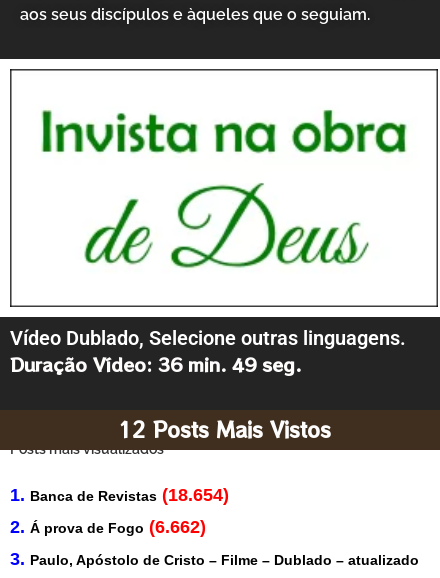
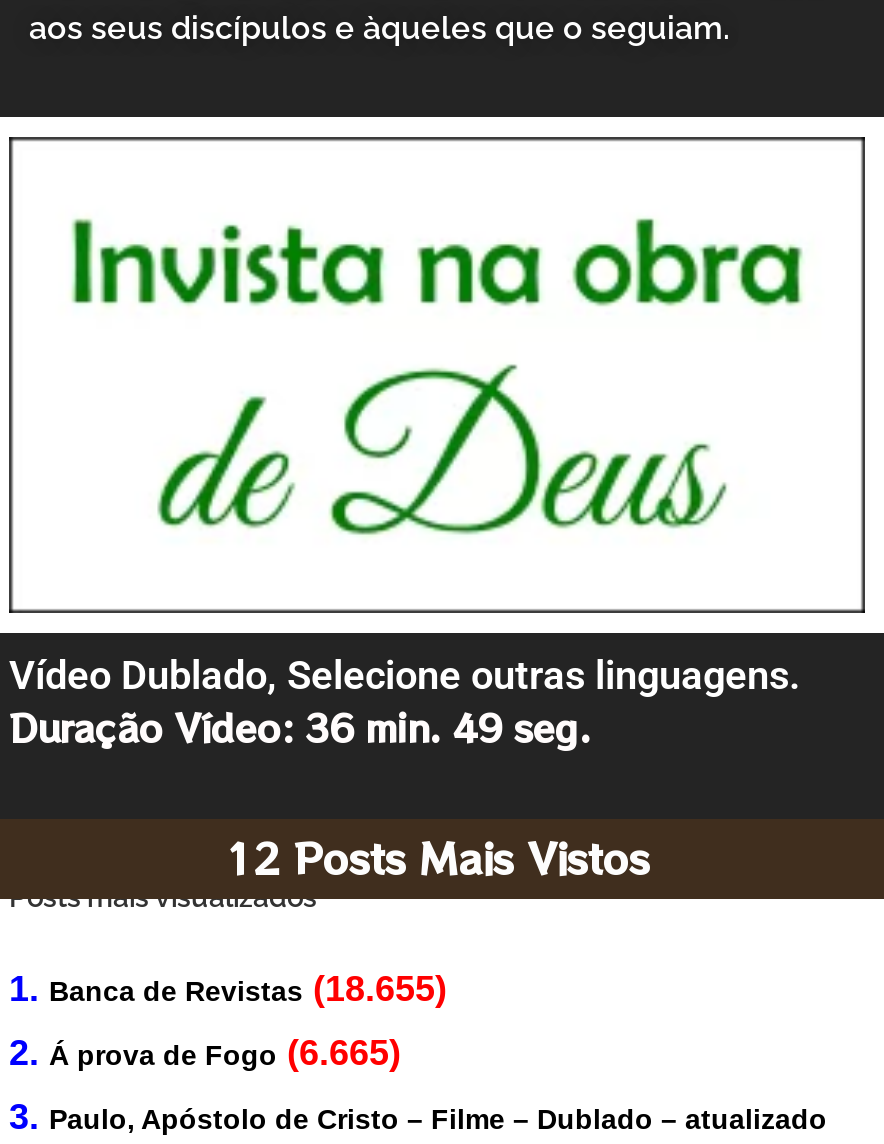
[30,485,229,505] Banca de Revistas (18.654) -> [49,969,447,1009] Banca de Revistas (18.655)
[30,517,206,537] Á prova de Fogo (6.662) -> [49,1033,401,1073] Á prova de Fogo (6.665)

